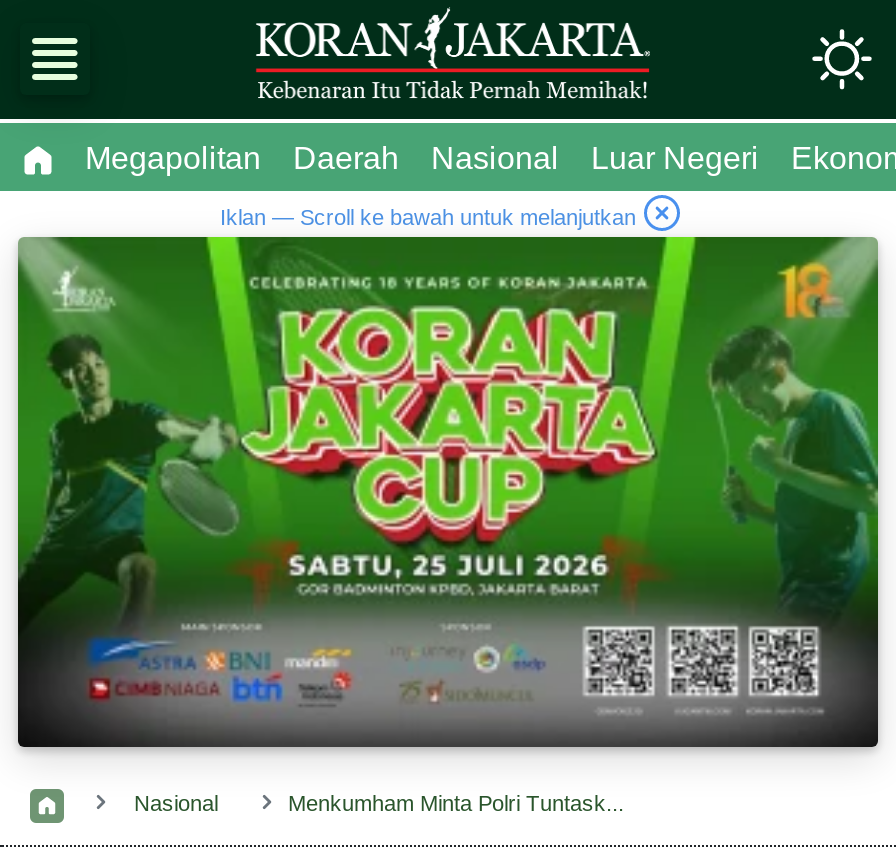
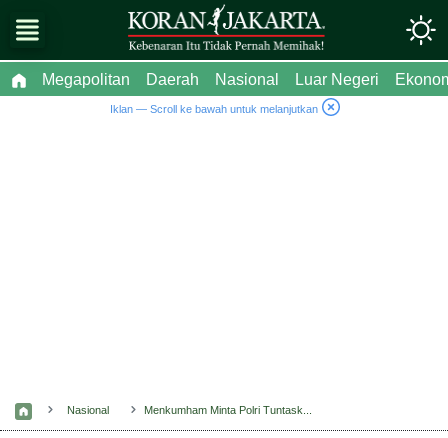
[14,235,882,755] [image] -> none

